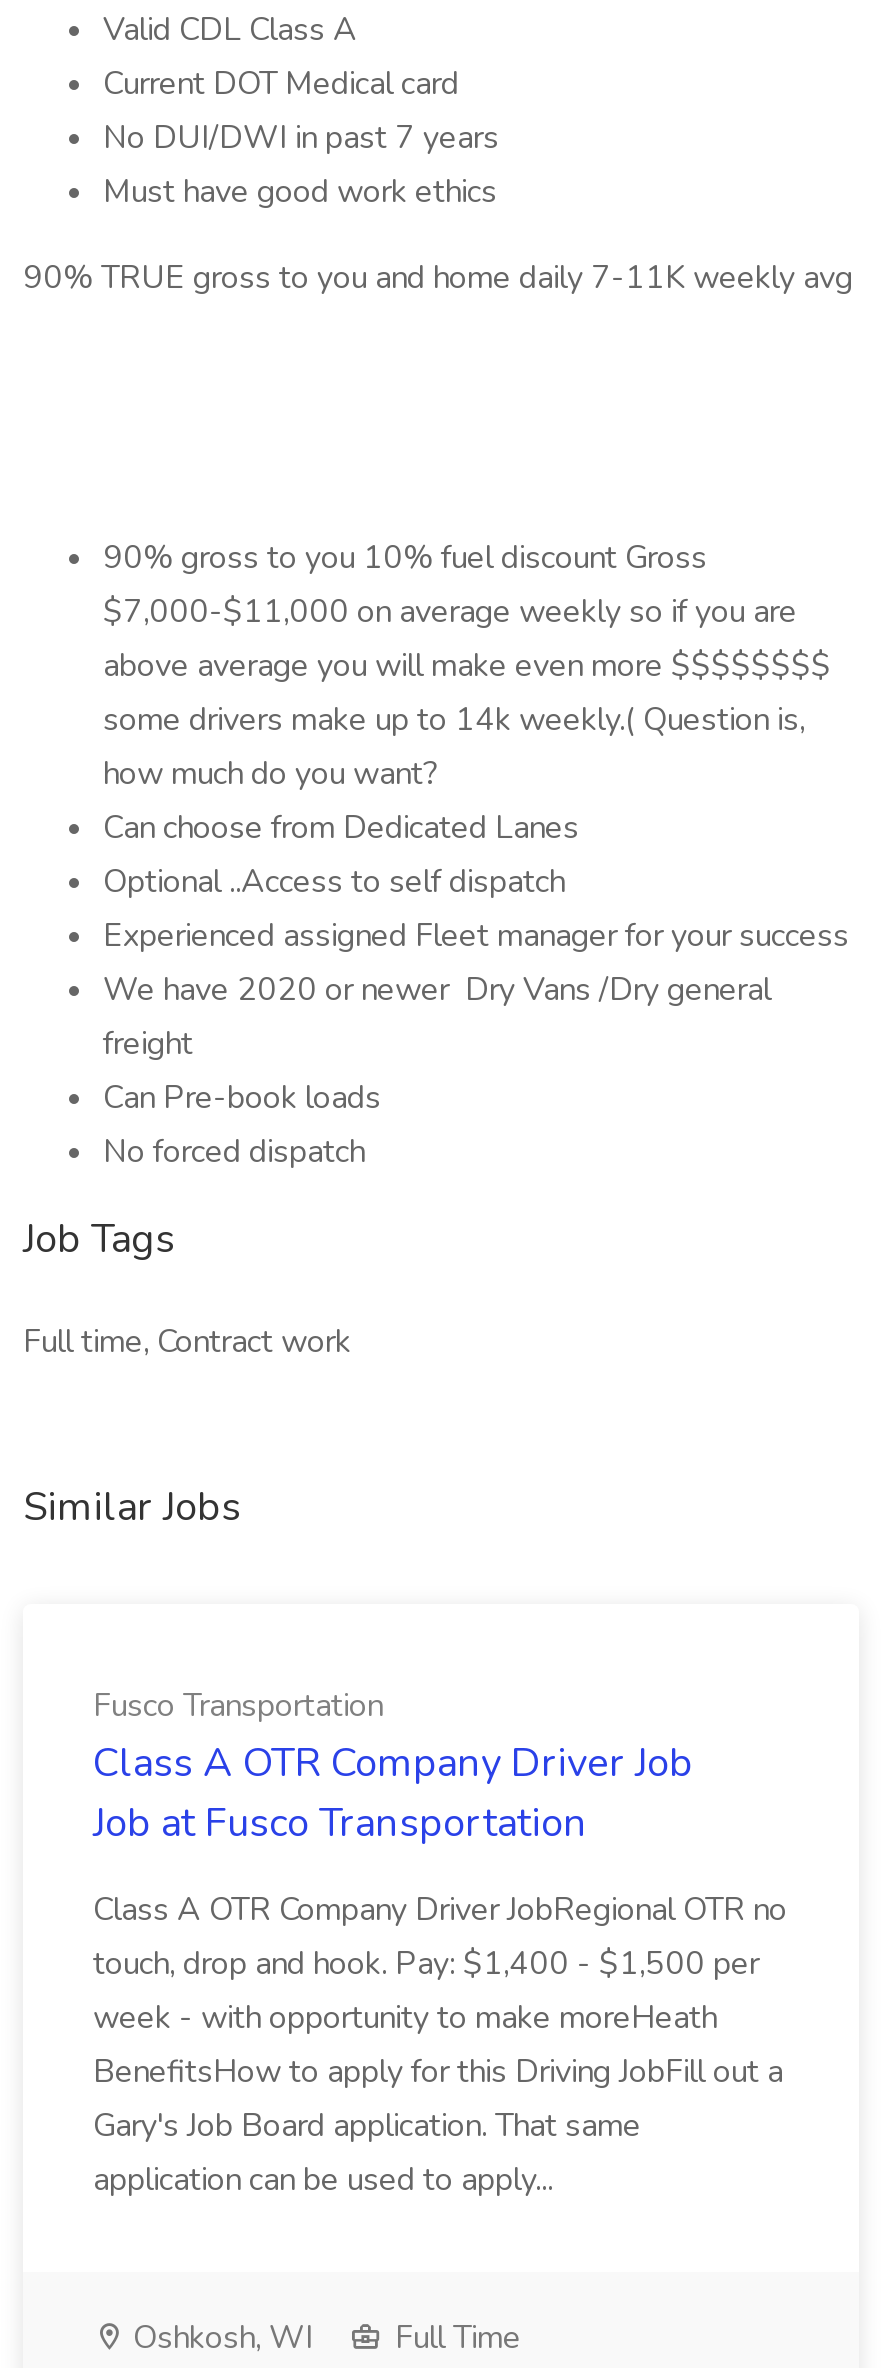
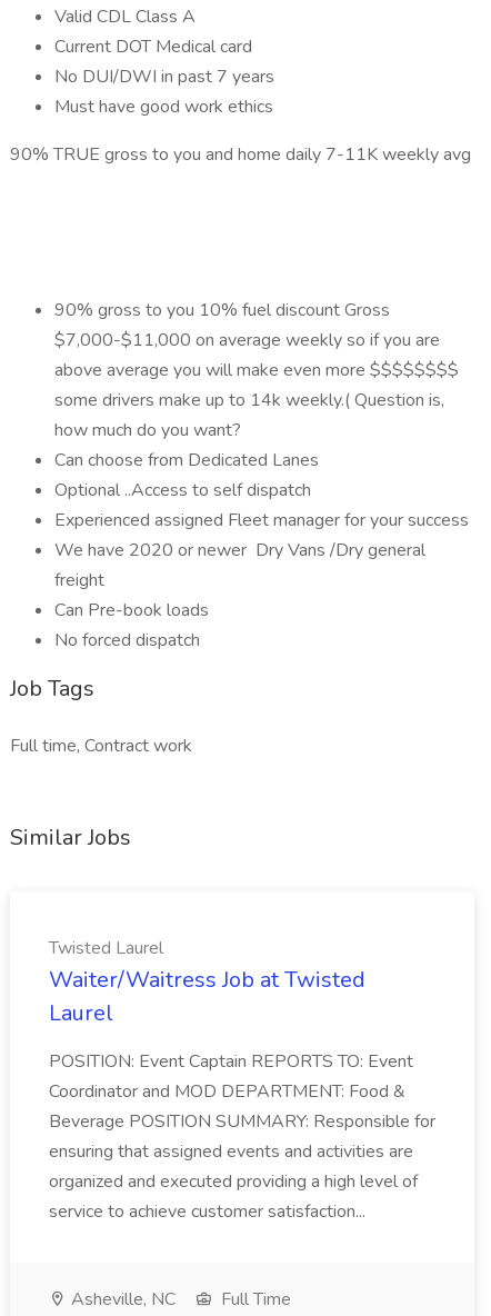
[93,1684,693,1850] Fusco Transportation | Class A OTR Company Driver Job | Job at Fusco Transportation -> [49,936,365,1028] Twisted Laurel | Waiter/Waitress Job at Twisted | Laurel
[93,1888,787,2202] Class A OTR Company Driver JobRegional OTR no | touch, drop and hook. Pay: $1,400 - $1,500 per | week - with opportunity to make moreHeath | BenefitsHow to apply for this Driving JobFill out a | Gary's Job Board application. That same | application can be used to apply... -> [49,1049,435,1224] POSITION: Event Captain REPORTS TO: Event | Coordinator and MOD DEPARTMENT: Food & | Beverage POSITION SUMMARY: Responsible for | ensuring that assigned events and activities are | organized and executed providing a high level of | service to achieve customer satisfaction...
[125,2316,313,2360] Oshkosh, WI -> [67,1287,176,1312] Asheville, NC

